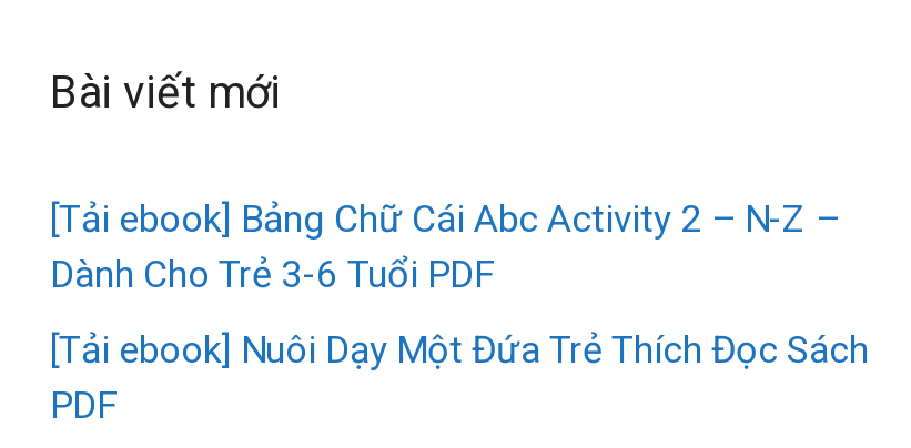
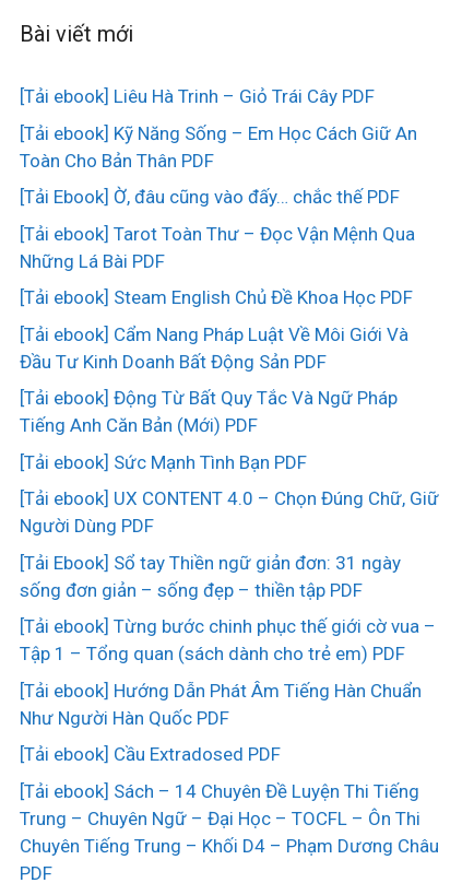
[50,197,869,371] [Tải ebook] Bảng Chữ Cái Abc Activity 2 – N-Z – | Dành Cho Trẻ 3-6 Tuổi PDF | [Tải ebook] Nuôi Dạy Một Đứa Trẻ Thích Đọc Sách -> [20,85,439,856] [Tải ebook] Liêu Hà Trinh – Giỏ Trái Cây PDF | [Tải ebook] Kỹ Năng Sống – Em Học Cách Giữ An | Toàn Cho Bản Thân PDF | [Tải Ebook] Ờ, đâu cũng vào đấy… chắc thế PDF | [Tải ebook] Tarot Toàn Thư – Đọc Vận Mệnh Qua | Những Lá Bài PDF | [Tải ebook] Steam English Chủ Đề Khoa Học PDF | [Tải ebook] Cẩm Nang Pháp Luật Về Môi Giới Và | Đầu Tư Kinh Doanh Bất Động Sản PDF | [Tải ebook] Động Từ Bất Quy Tắc Và Ngữ Pháp | Tiếng Anh Căn Bản (Mới) PDF | [Tải ebook] Sức Mạnh Tình Bạn PDF | [Tải ebook] UX CONTENT 4.0 – Chọn Đúng Chữ, Giữ | Người Dùng PDF | [Tải Ebook] Sổ tay Thiền ngữ giản đơn: 31 ngày | sống đơn giản – sống đẹp – thiền tập PDF | [Tải ebook] Từng bước chinh phục thế giới cờ vua – | Tập 1 – Tổng quan (sách dành cho trẻ em) PDF | [Tải ebook] Hướng Dẫn Phát Âm Tiếng Hàn Chuẩn | Như Người Hàn Quốc PDF | [Tải ebook] Cầu Extradosed PDF | [Tải ebook] Sách – 14 Chuyên Đề Luyện Thi Tiếng | Trung – Chuyên Ngữ – Đại Học – TOCFL – Ôn Thi | Chuyên Tiếng Trung – Khối D4 – Phạm Dương Châu

